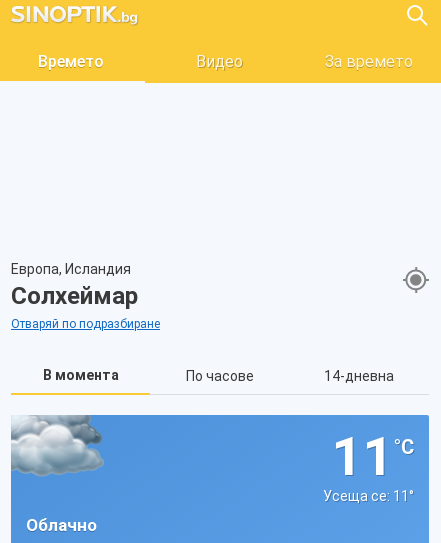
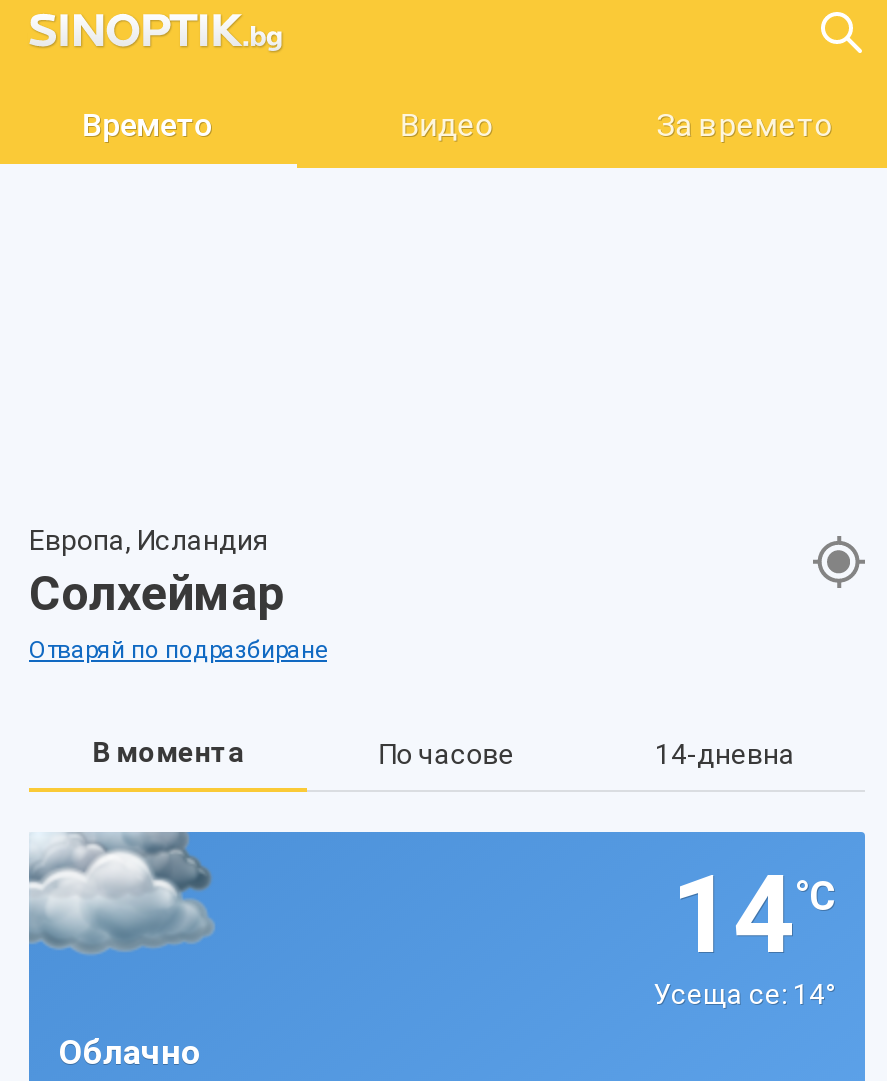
[332,425,414,488] 11°C -> [671,852,835,978] 14°C
[323,488,414,504] Усеща се: 11° -> [653,978,835,1010] Усеща се: 14°

